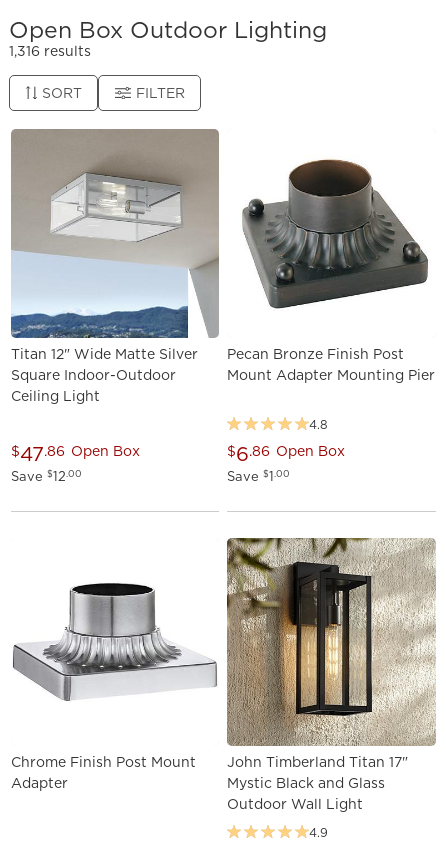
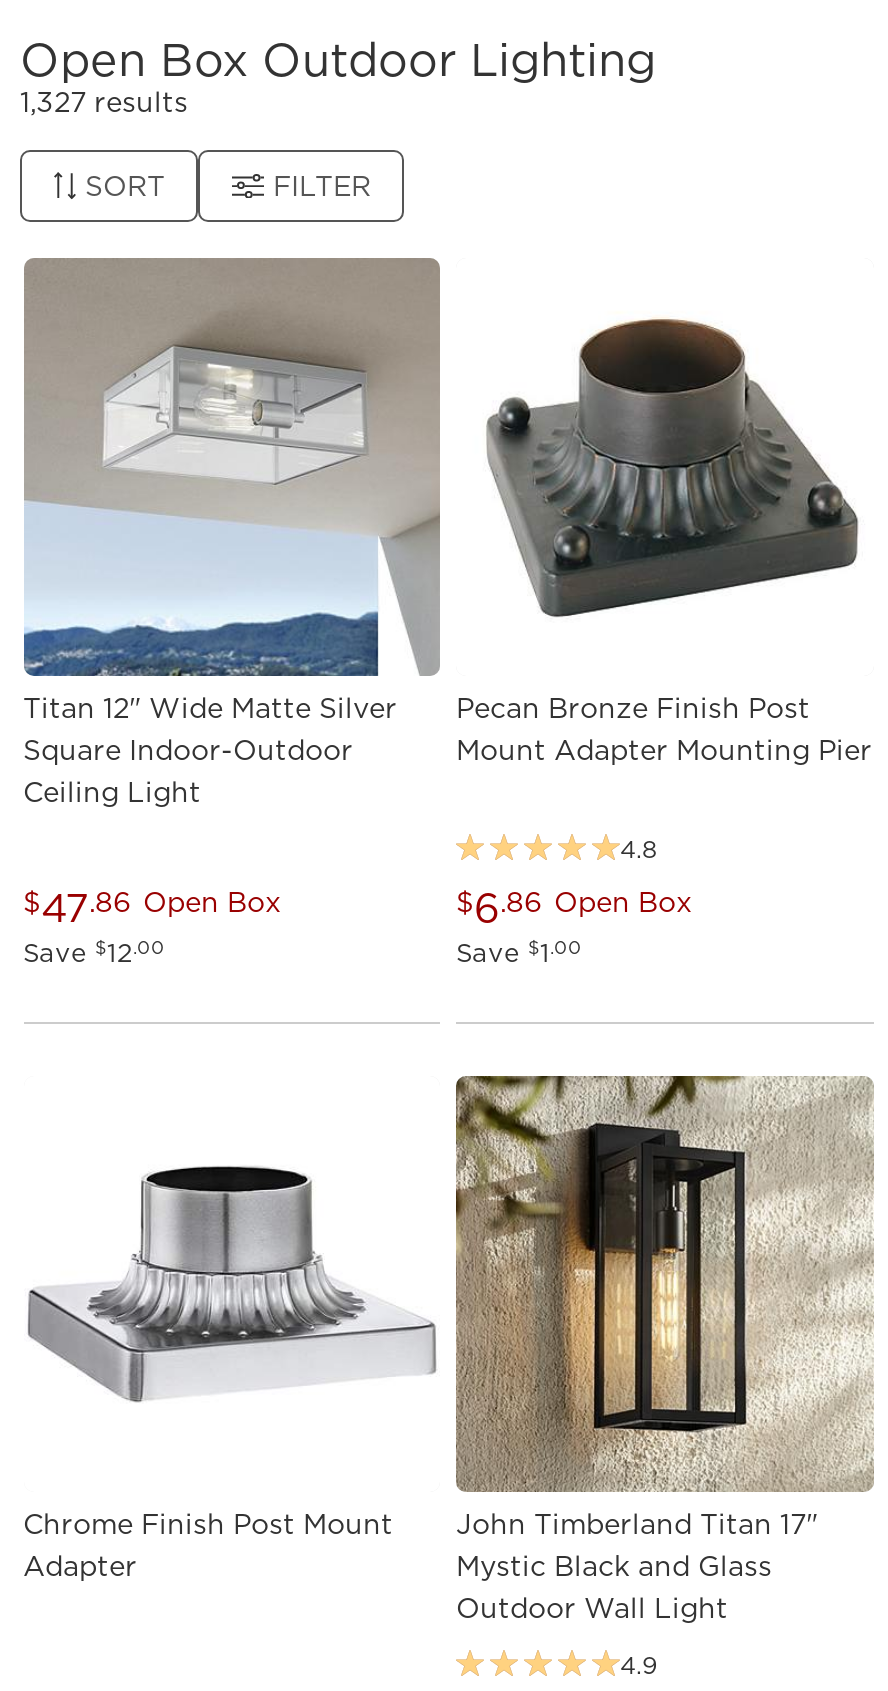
[9,41,91,61] 1,316 results -> [20,82,188,122] 1,327 results

